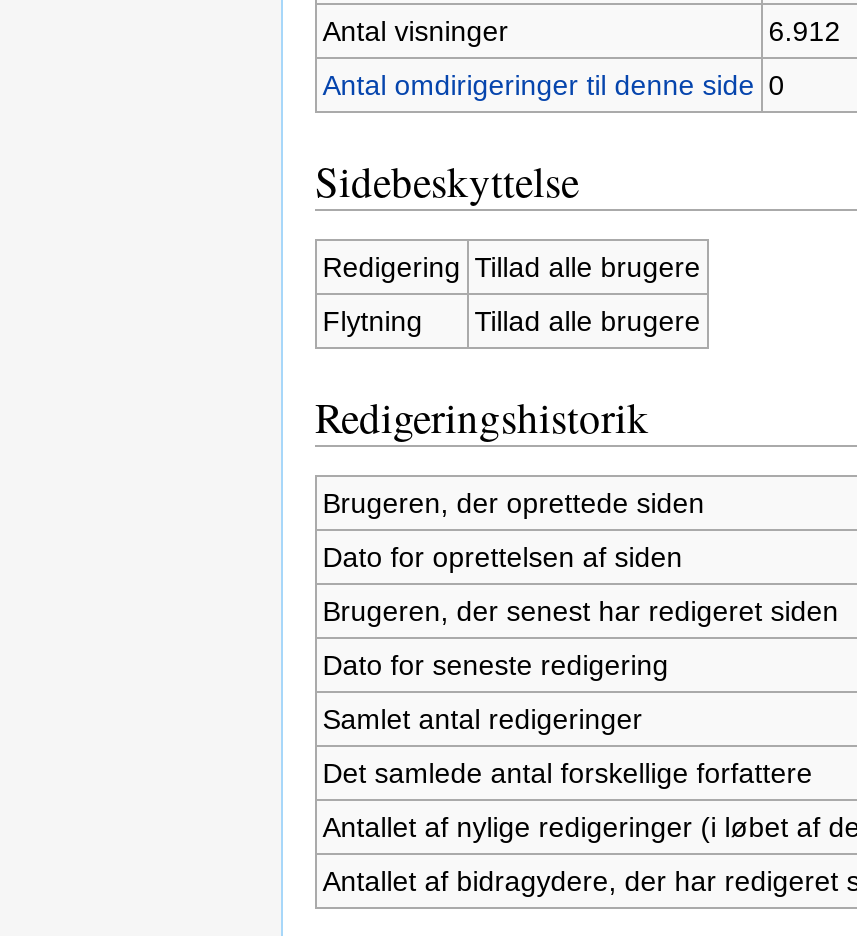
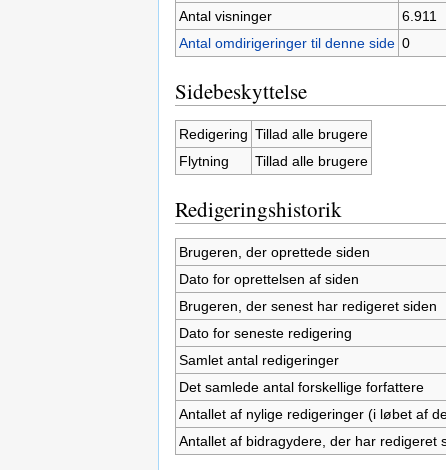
[769,15,841,47] 6.912 -> [402,8,437,24] 6.911

